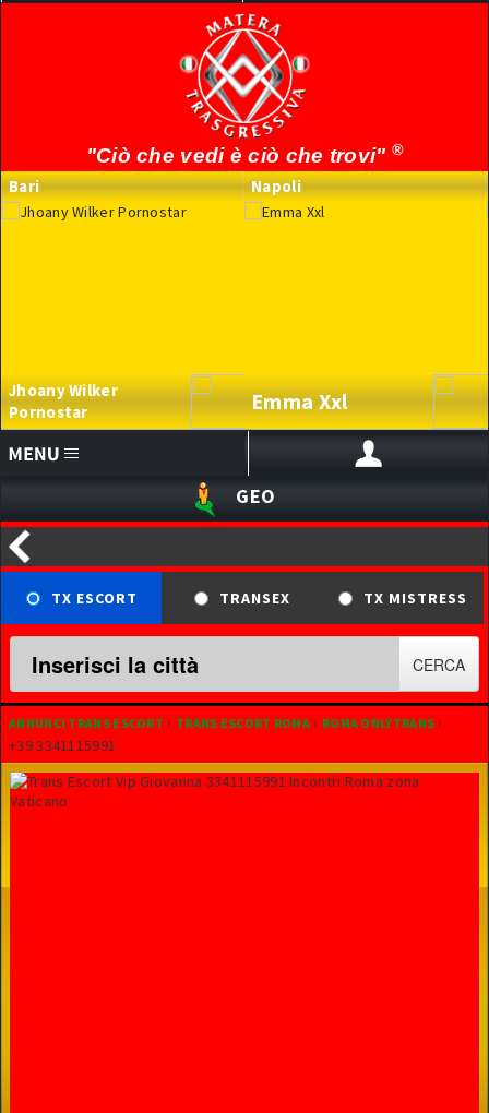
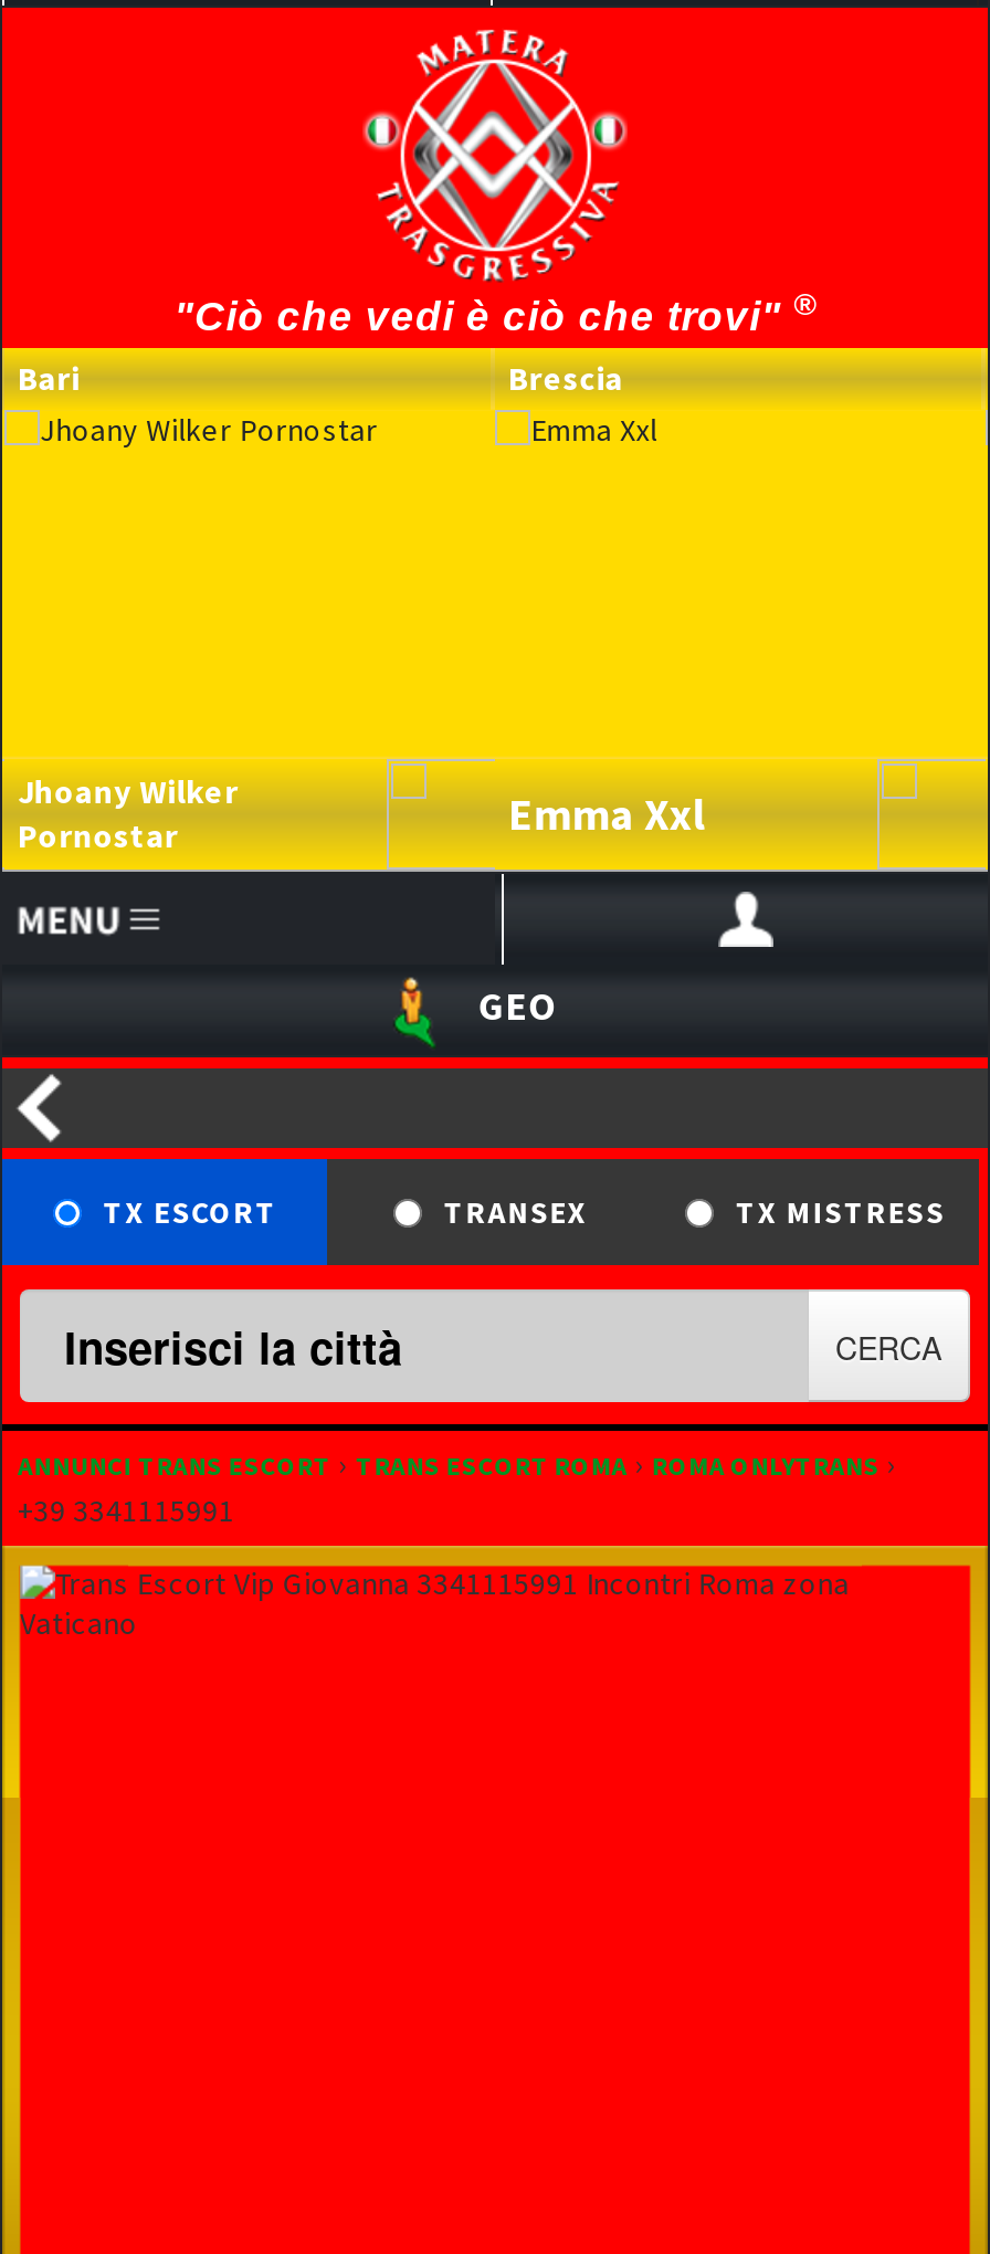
[251,176,301,196] Napoli -> [508,357,623,399] Brescia

